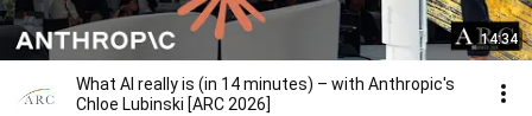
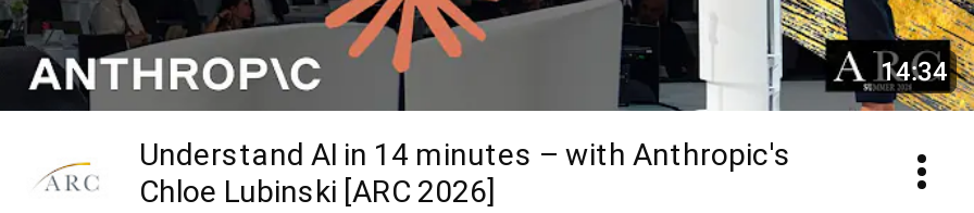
[76,75,455,94] What AI really is (in 14 minutes) – with Anthropic's -> [139,137,791,172] Understand AI in 14 minutes – with Anthropic's

